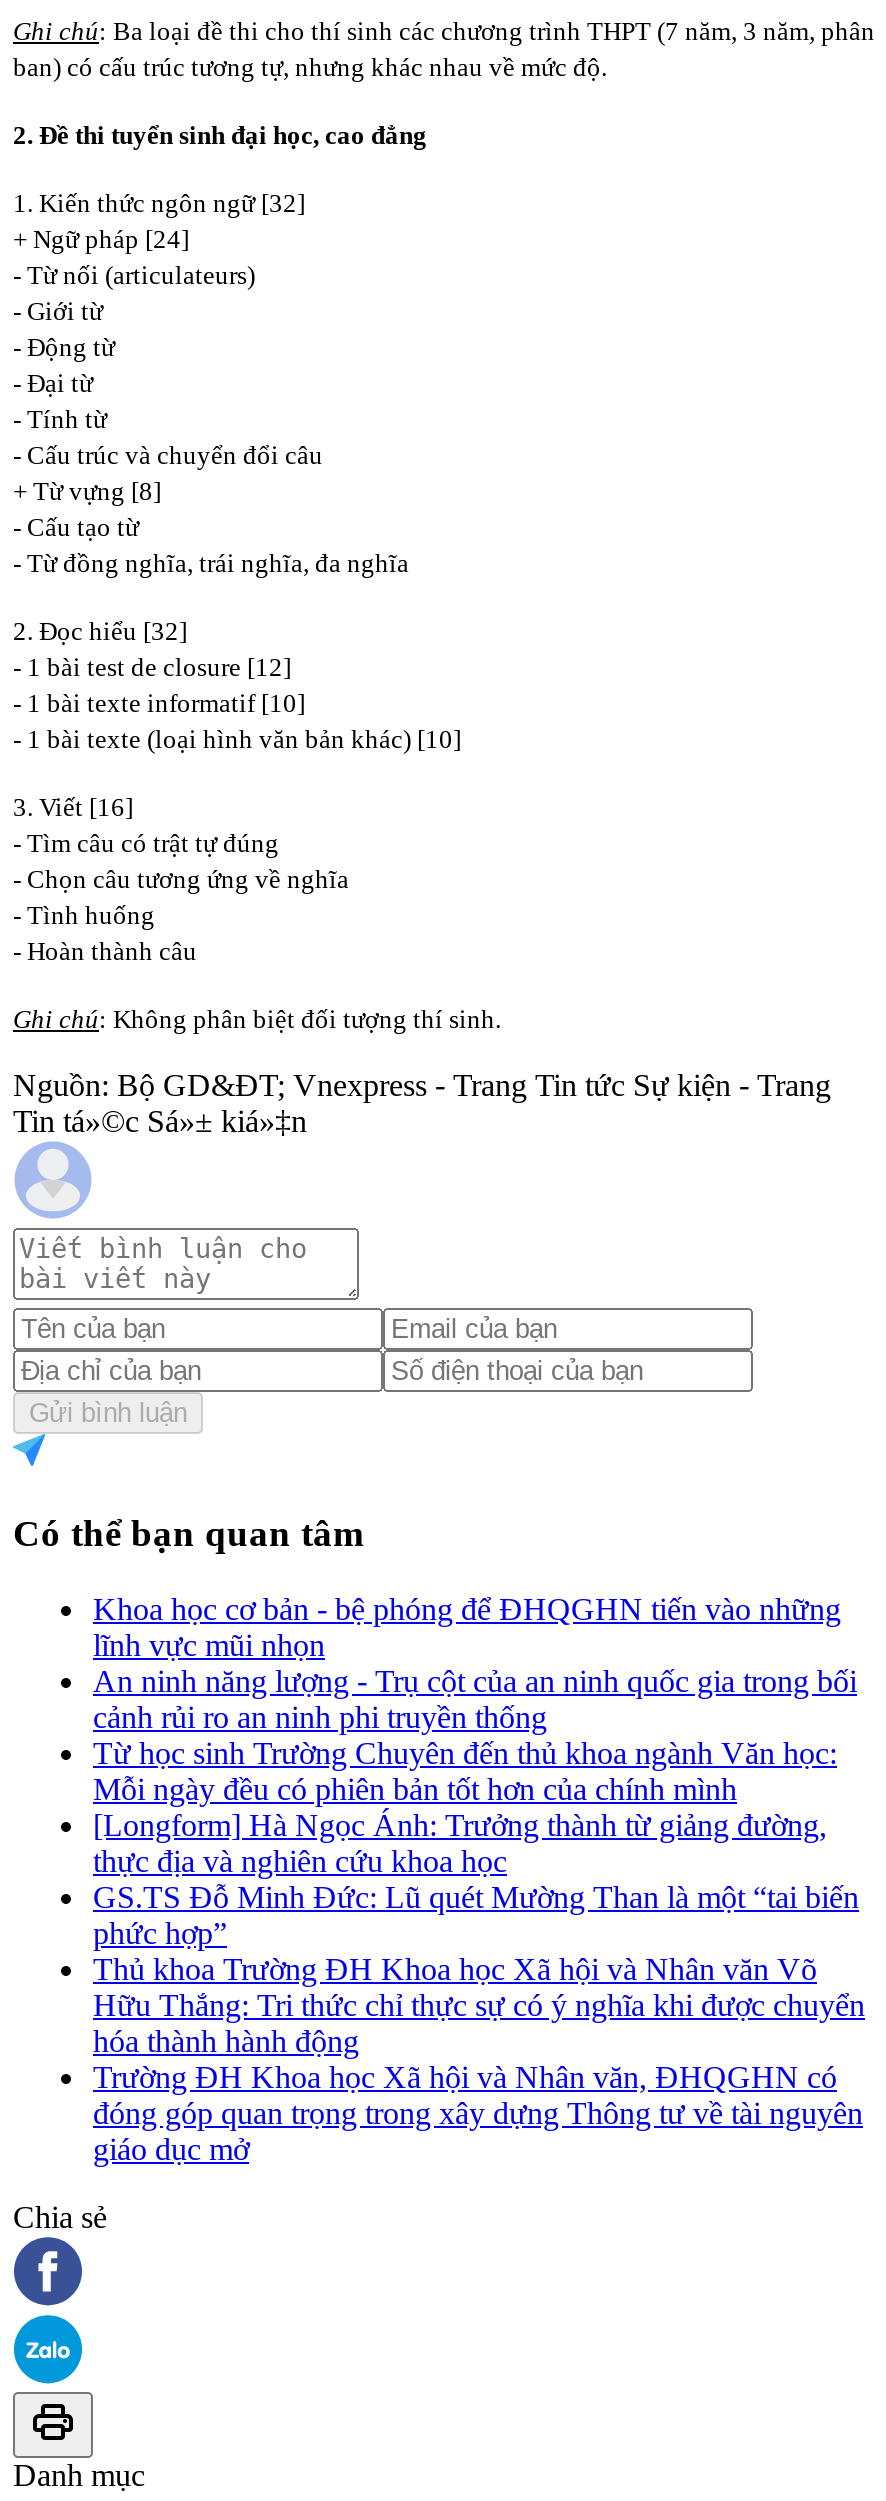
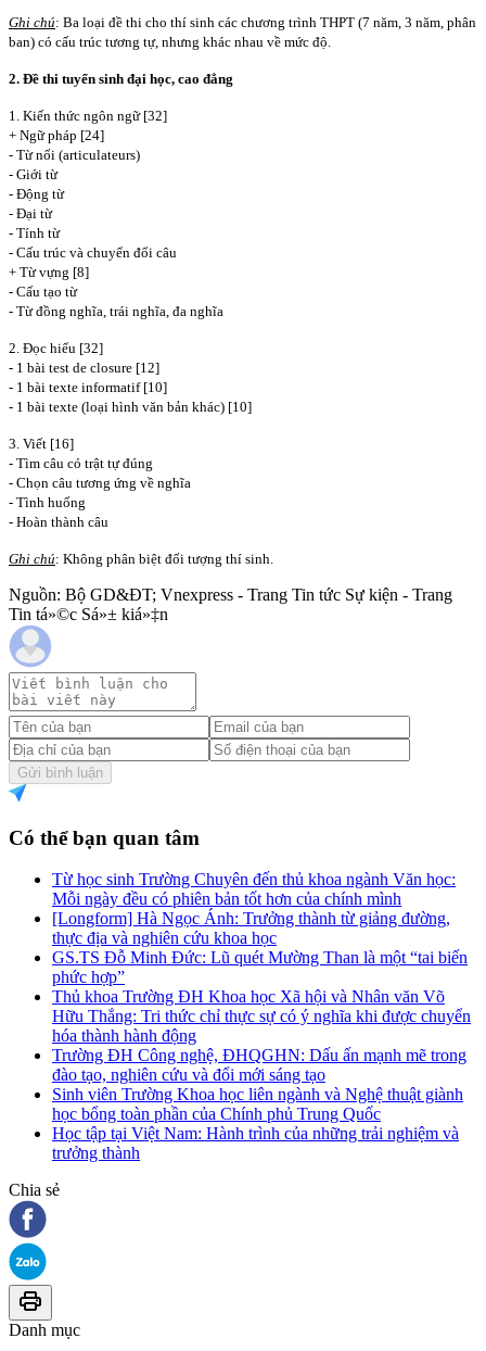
[93,1592,857,1734] Khoa học cơ bản - bệ phóng để ĐHQGHN tiến vào những | lĩnh vực mũi nhọn | An ninh năng lượng - Trụ cột của an ninh quốc gia trong bối | cảnh rủi ro an ninh phi truyền thống -> none
moved [93,1736,865,2058] -> [52,870,471,1045]: Từ học sinh Trường Chuyên đến thủ khoa ngành Văn học: | Mỗi ngày đều có phiên bản tốt hơn của chính mình | [Longform] Hà Ngọc Ánh: Trưởng thành từ giảng đường, | ... | Hữu Thắng: Tri thức chỉ thực sự có ý nghĩa khi được chuyển | hóa thành hành động
[93,2060,863,2166] Trường ĐH Khoa học Xã hội và Nhân văn, ĐHQGHN có | đóng góp quan trọng trong xây dựng Thông tư về tài nguyên | giáo dục mở -> [52,1046,466,1162] Trường ĐH Công nghệ, ĐHQGHN: Dấu ấn mạnh mẽ trong | đào tạo, nghiên cứu và đổi mới sáng tạo | Sinh viên Trường Khoa học liên ngành và Nghệ thuật giành | học bổng toàn phần của Chính phủ Trung Quốc | Học tập tại Việt Nam: Hành trình của những trải nghiệm và | trưởng thành

